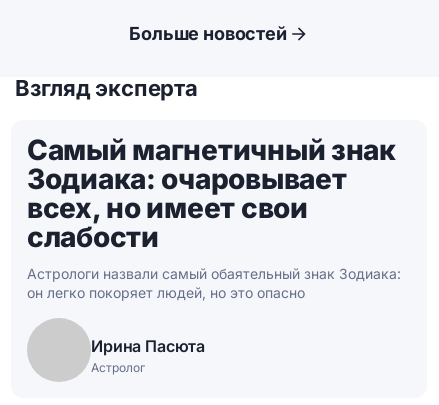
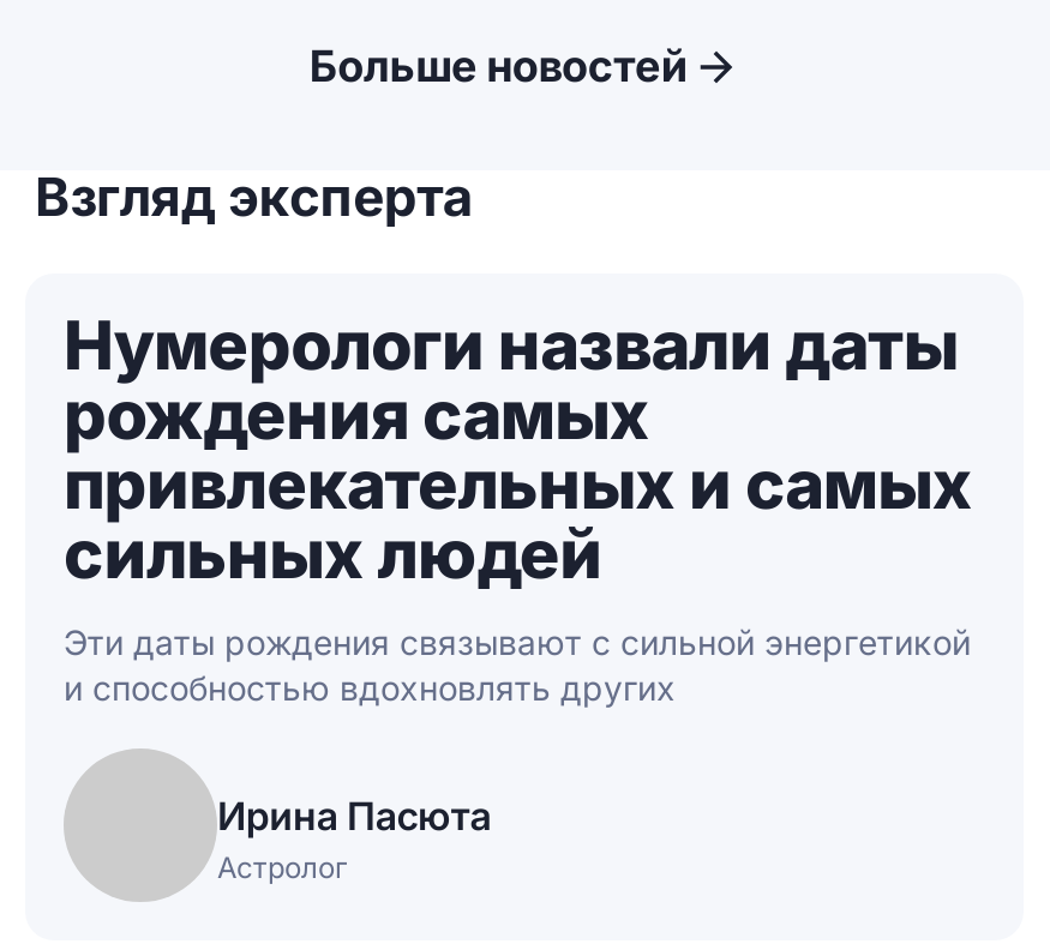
[27,133,401,301] Самый магнетичный знак | Зодиака: очаровывает | всех, но имеет свои | слабости | Астрологи назвали самый обаятельный знак Зодиака: | он легко покоряет людей, но это опасно -> [64,305,972,708] Нумерологи назвали даты | рождения самых | привлекательных и самых | сильных людей | Эти даты рождения связывают с сильной энергетикой | и способностью вдохновлять других

